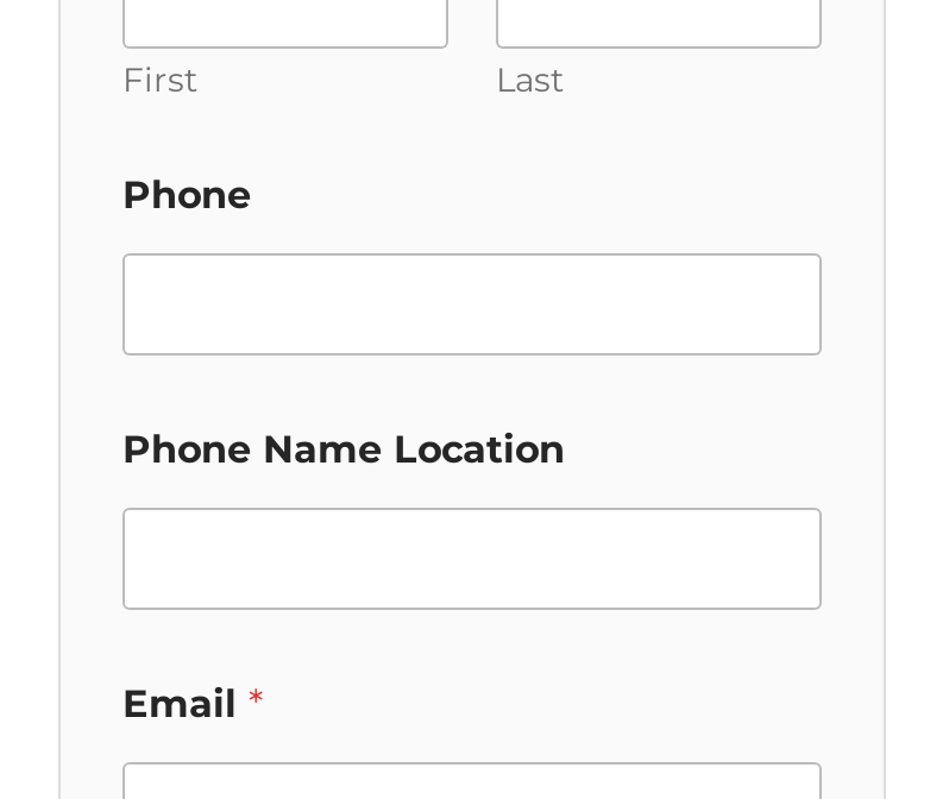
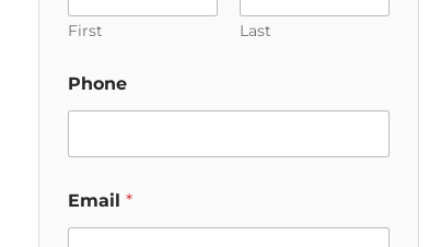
[122,427,565,472] Phone Name Location -> none

